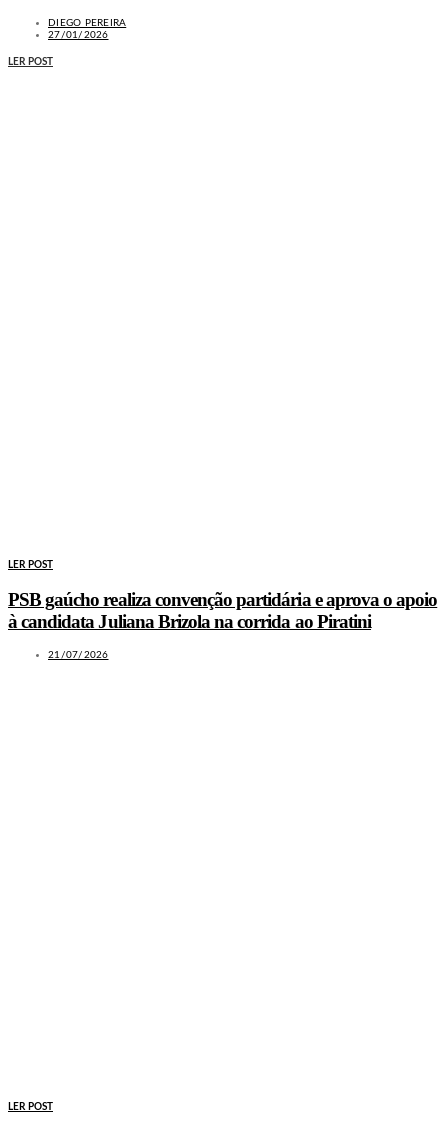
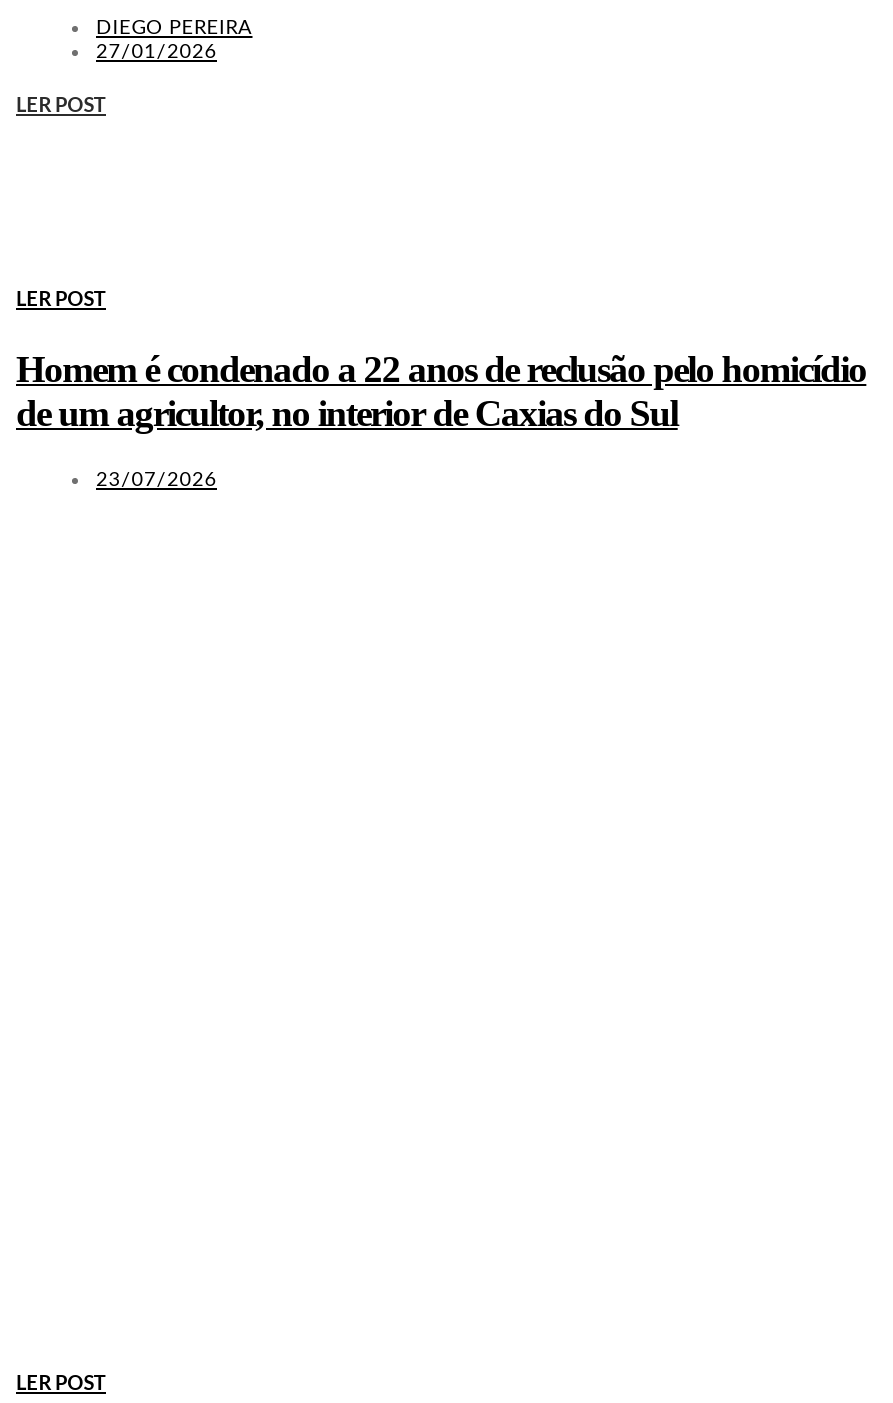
[8,589,437,632] PSB gaúcho realiza convenção partidária e aprova o apoio | à candidata Juliana Brizola na corrida ao Piratini -> [16,348,866,434] Homem é condenado a 22 anos de reclusão pelo homicídio | de um agricultor, no interior de Caxias do Sul
[48,650,108,660] 21/07/2026 -> [96,470,217,490] 23/07/2026

